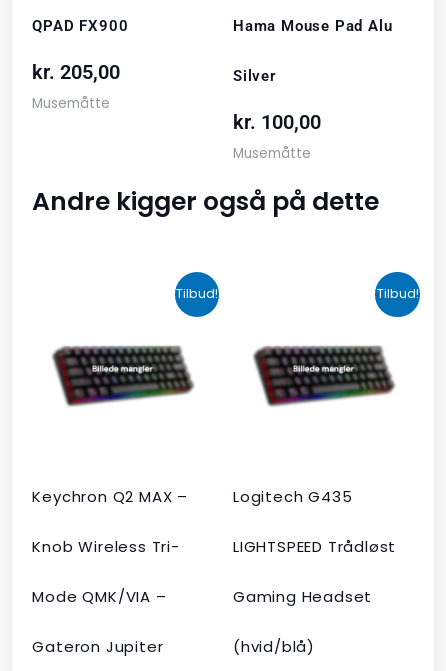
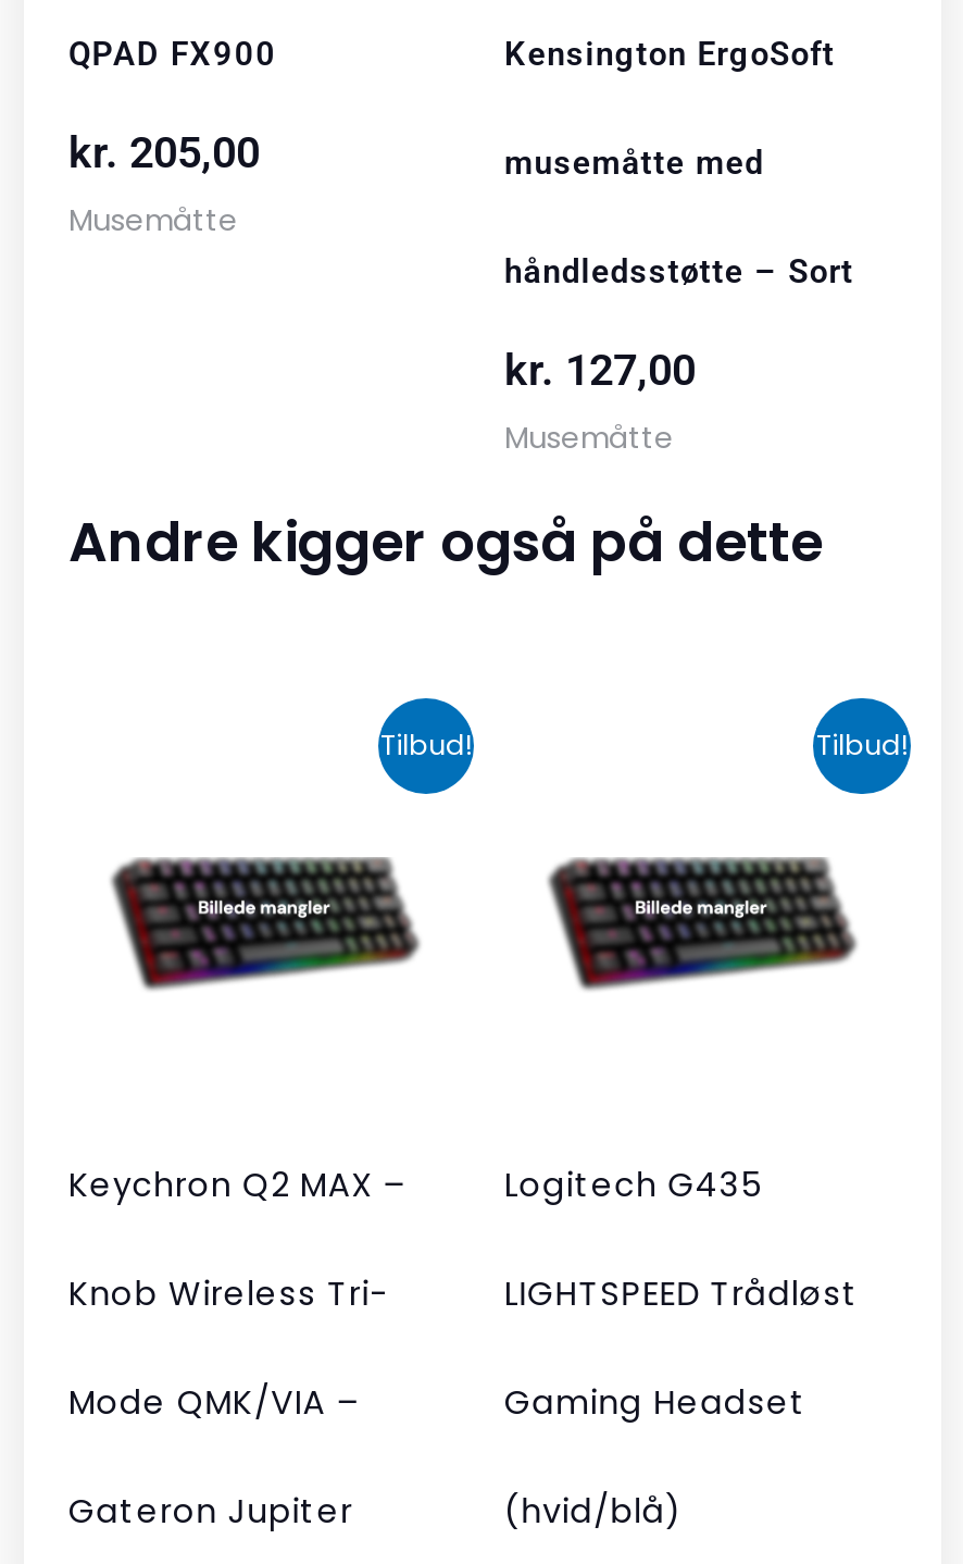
[233,17,392,134] Hama Mouse Pad Alu | Silver | kr. 100,00 -> [504,35,854,397] Kensington ErgoSoft | musemåtte med | håndledsstøtte – Sort | kr. 127,00

